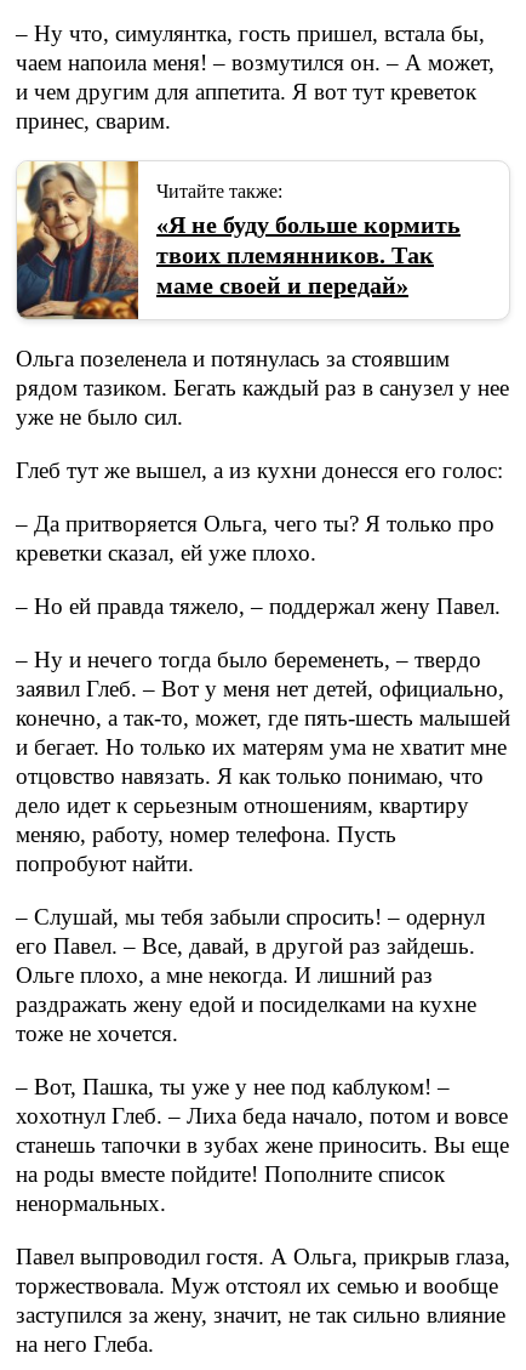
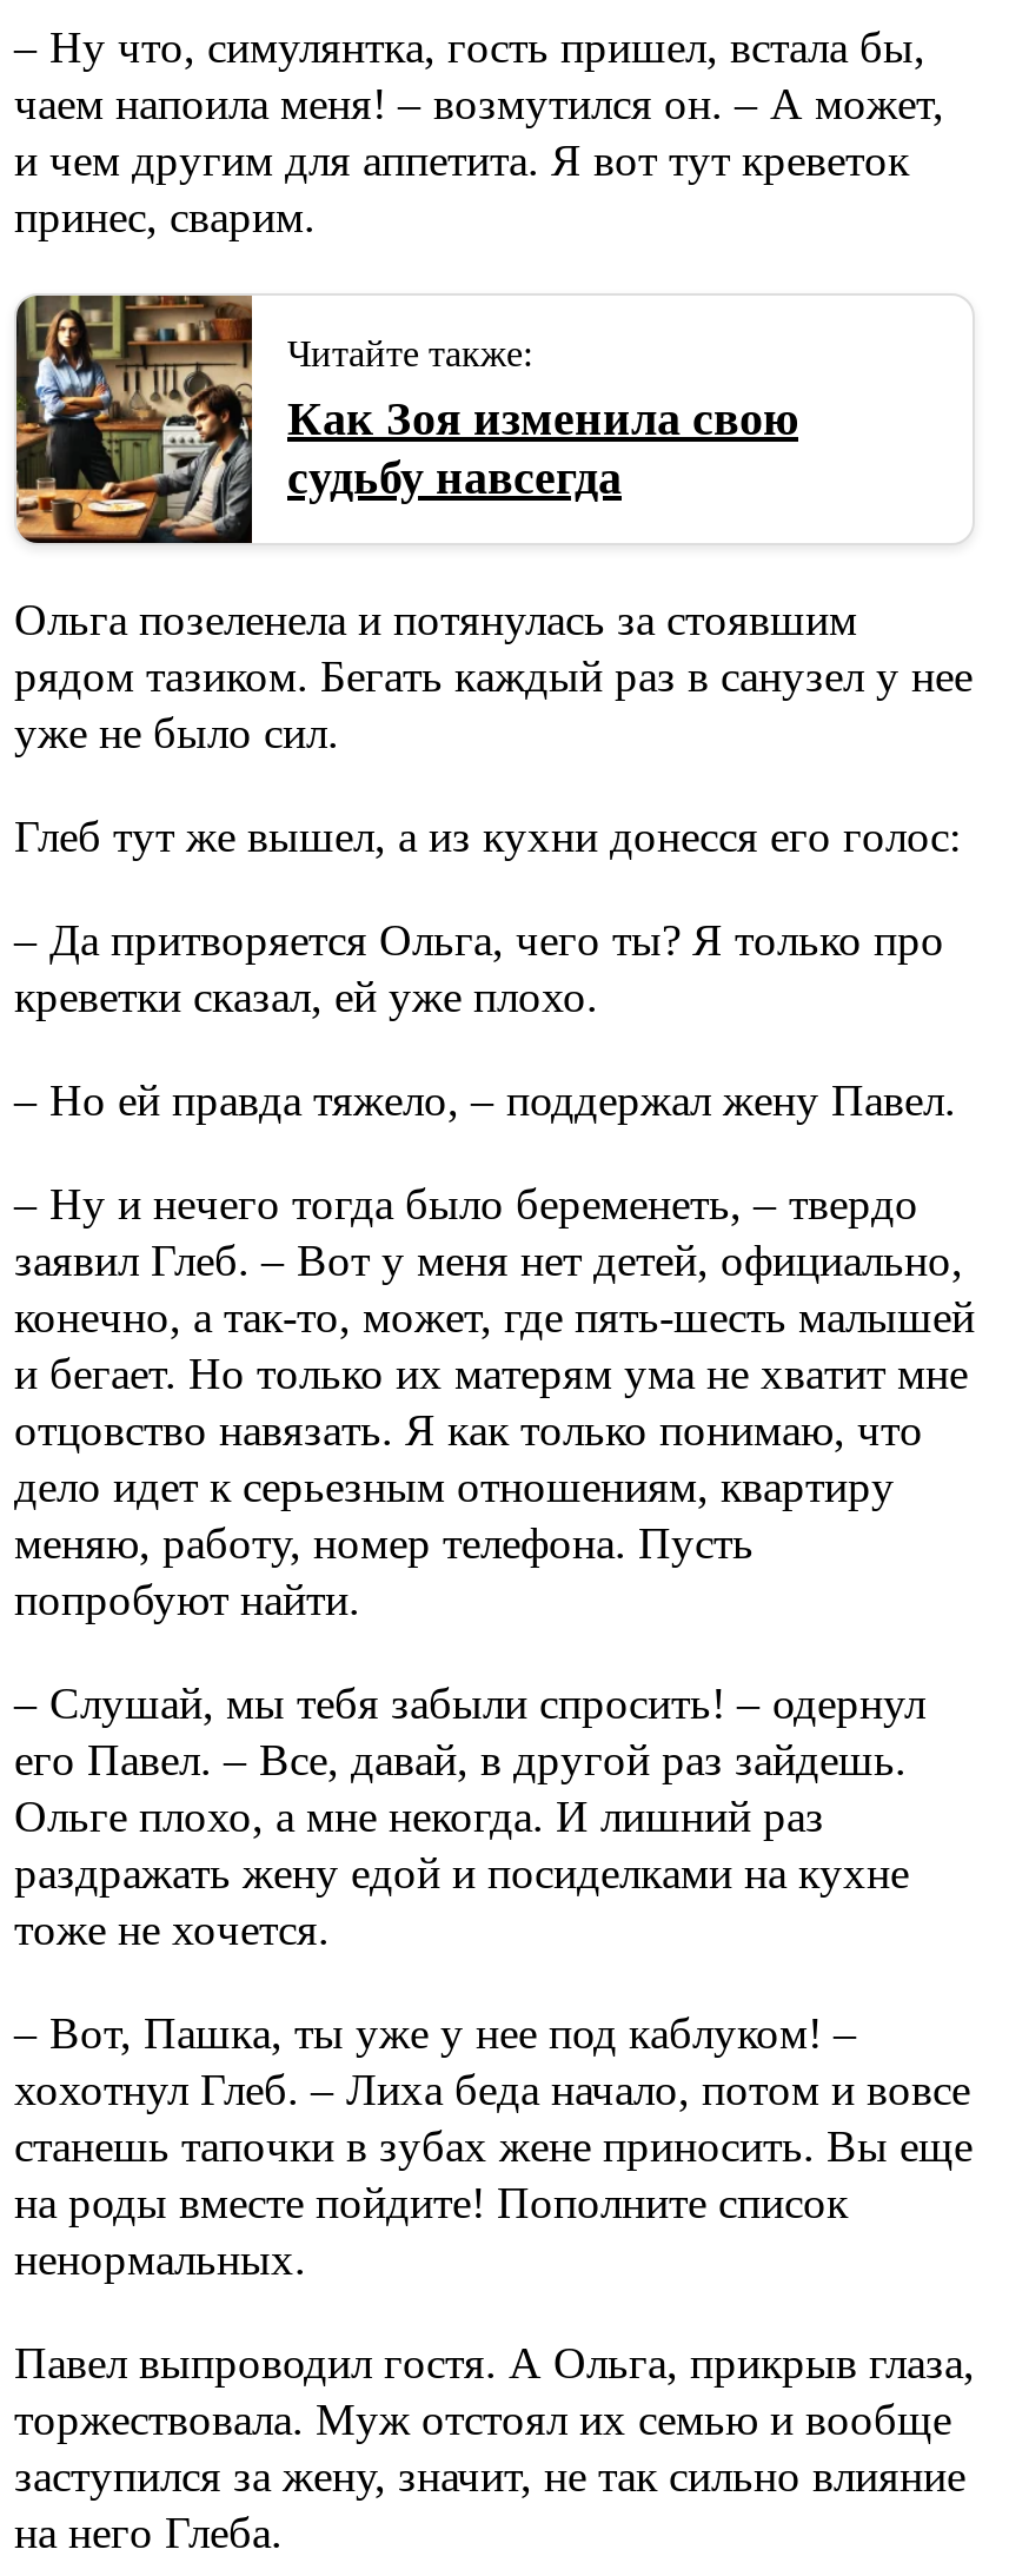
[16,160,461,320] [image] | «Я не буду больше кормить | твоих племянников. Так | маме своей и передай» -> [14,293,798,545] [image] | Как Зоя изменила свою | судьбу навсегда

